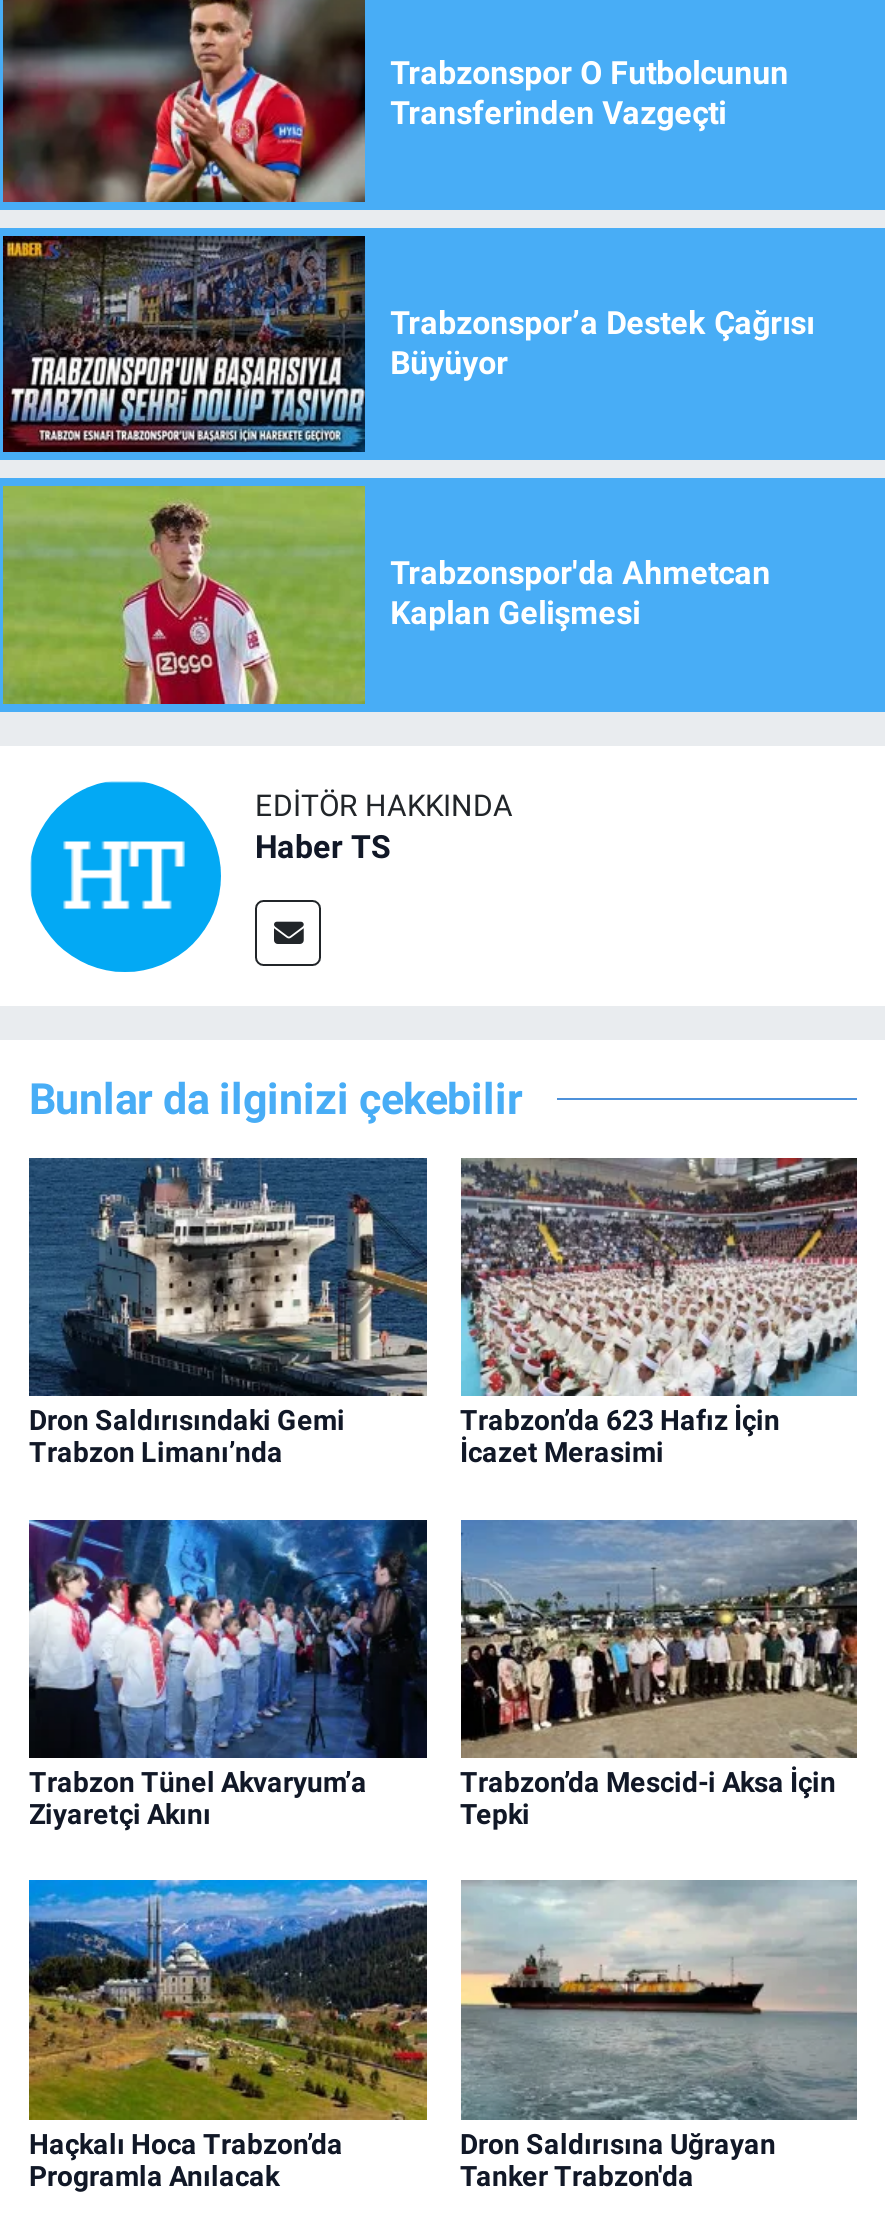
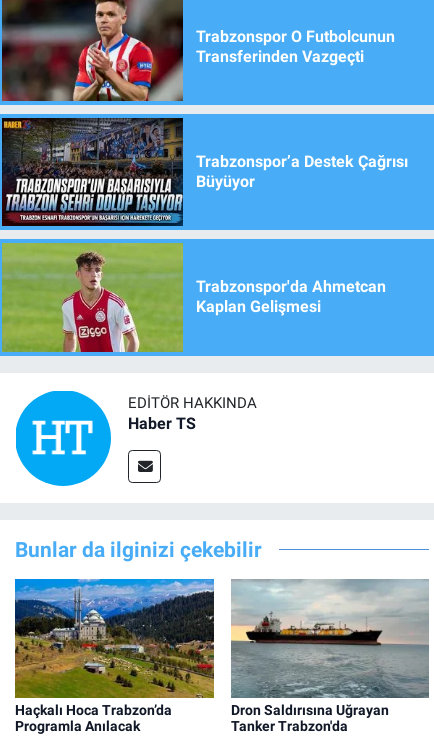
[27,1156,429,1468] [image] | Dron Saldırısındaki Gemi | Trabzon Limanı’nda -> none
[459,1156,857,1468] [image] | Trabzon’da 623 Hafız İçin | İcazet Merasimi -> none
[27,1516,429,1830] [image] | Trabzon Tünel Akvaryum’a | Ziyaretçi Akını -> none
[459,1518,859,1830] [image] | Trabzon’da Mescid-i Aksa İçin | Tepki -> none

